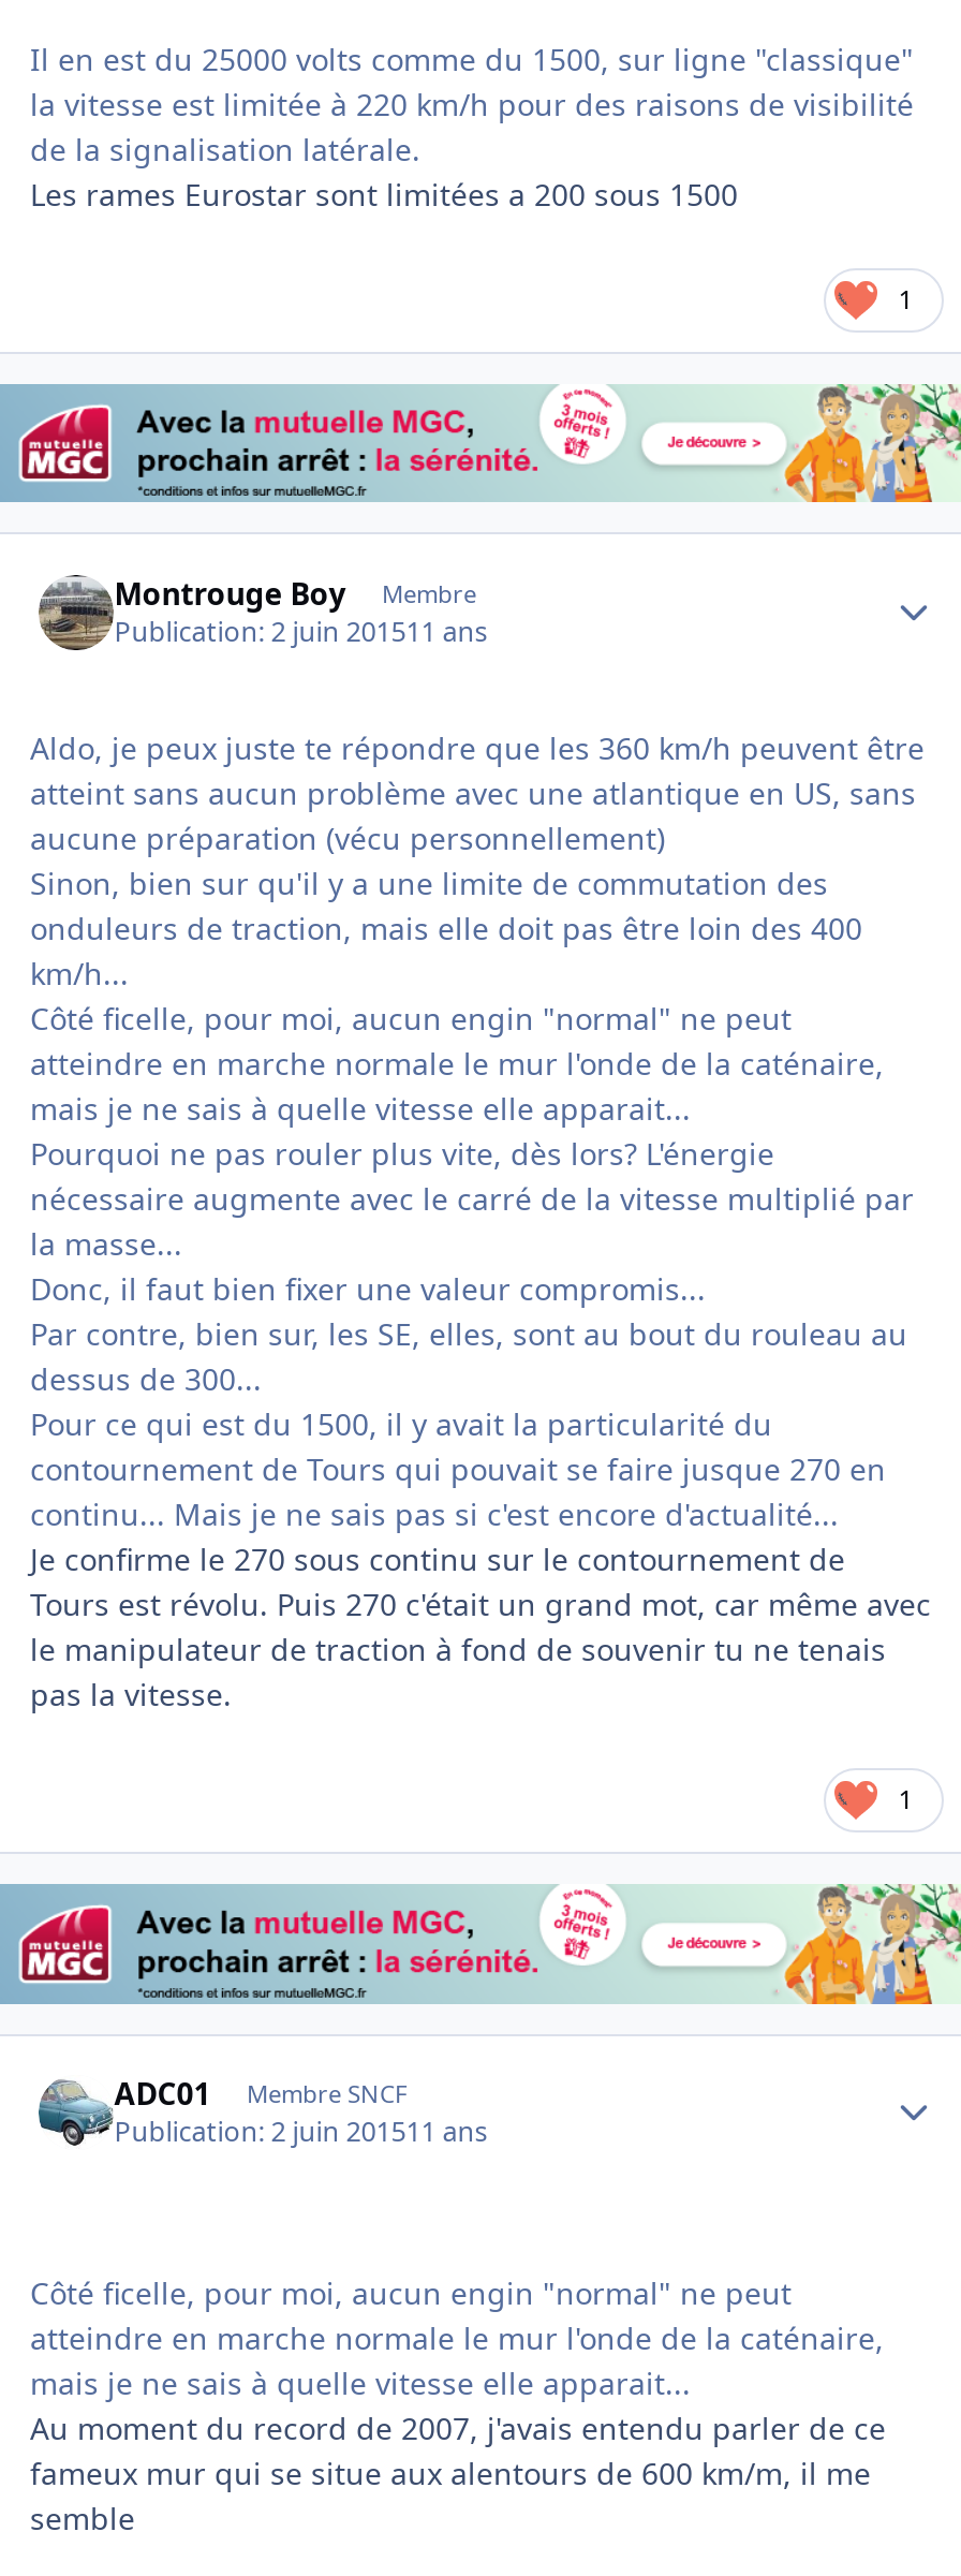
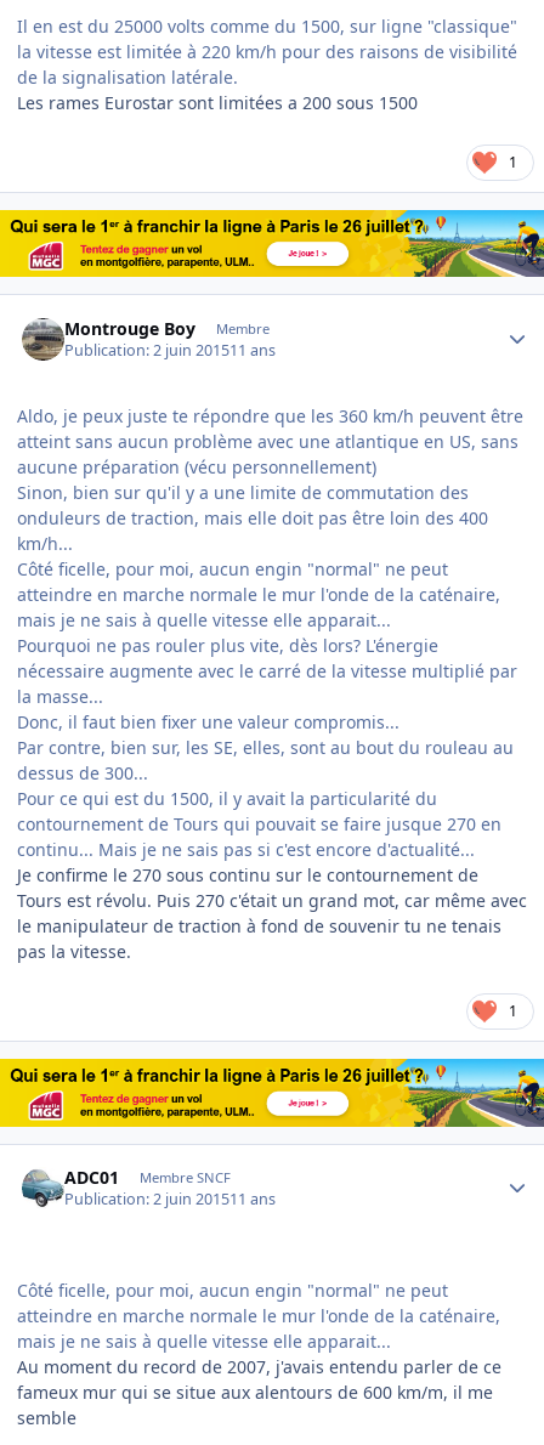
[6,382,955,504] [image] -> [4,209,540,278] [image]
[6,1882,955,2006] [image] -> [4,1058,540,1128] [image]

